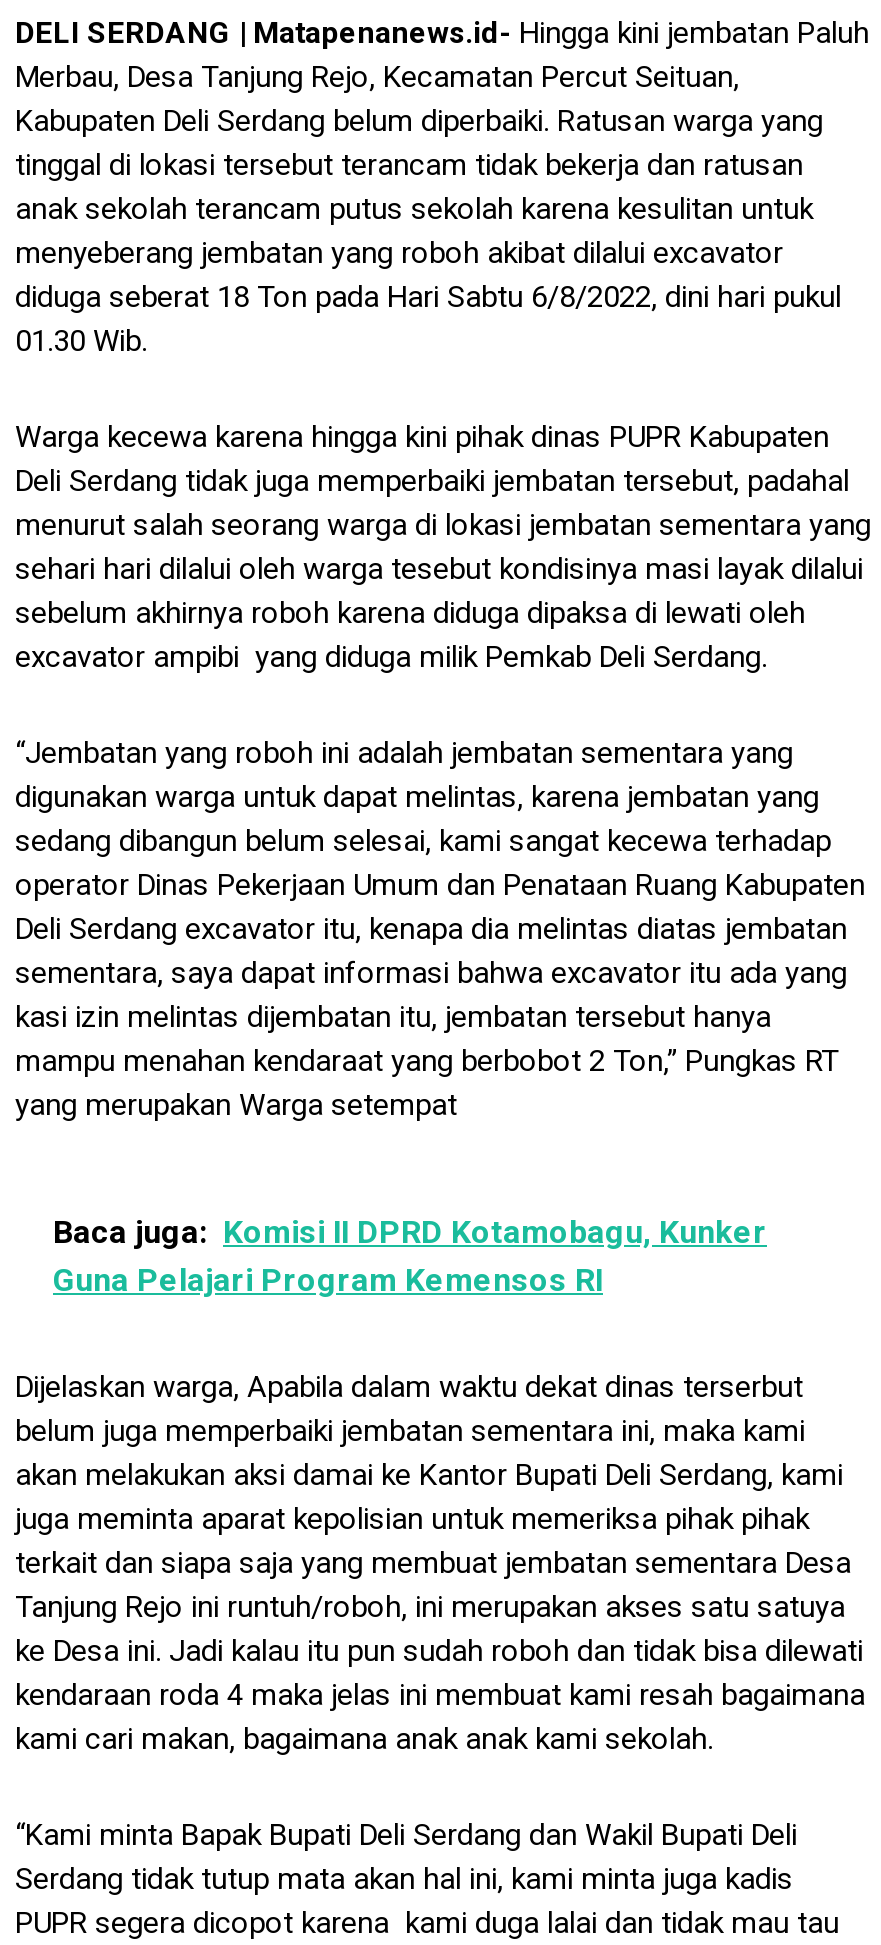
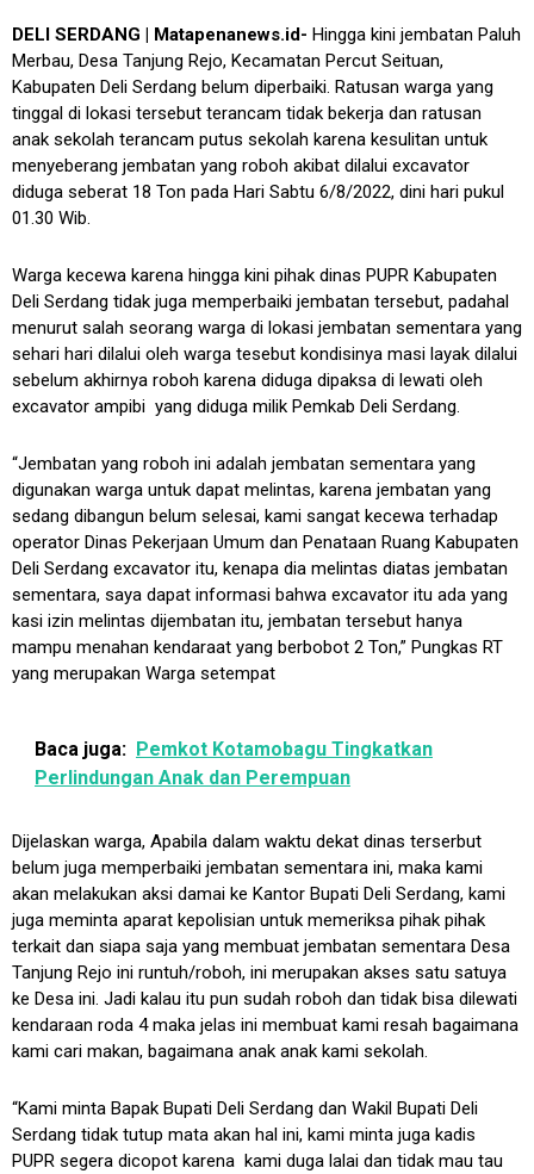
[53,1213,767,1299] Baca juga: Komisi II DPRD Kotamobagu, Kunker | Guna Pelajari Program Kemensos RI -> [35,738,433,789] Baca juga: Pemkot Kotamobagu Tingkatkan | Perlindungan Anak dan Perempuan

